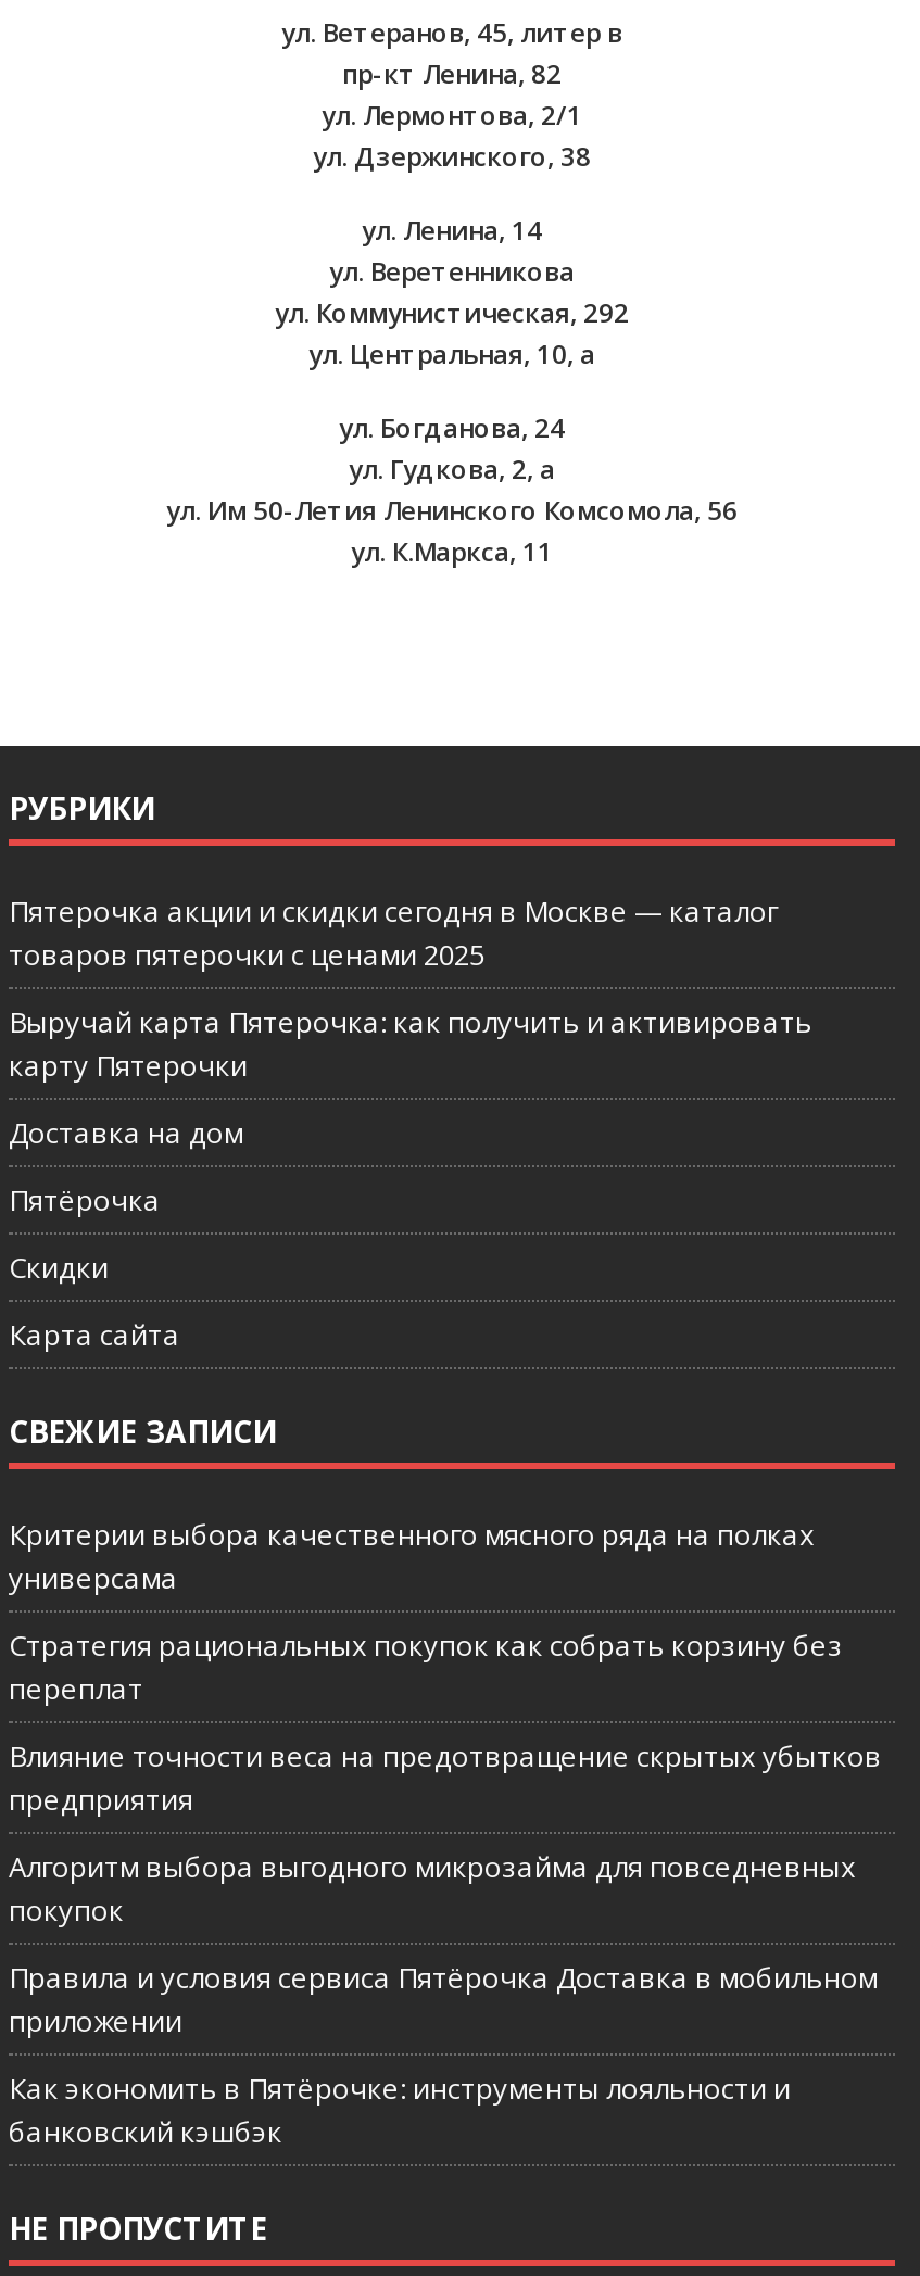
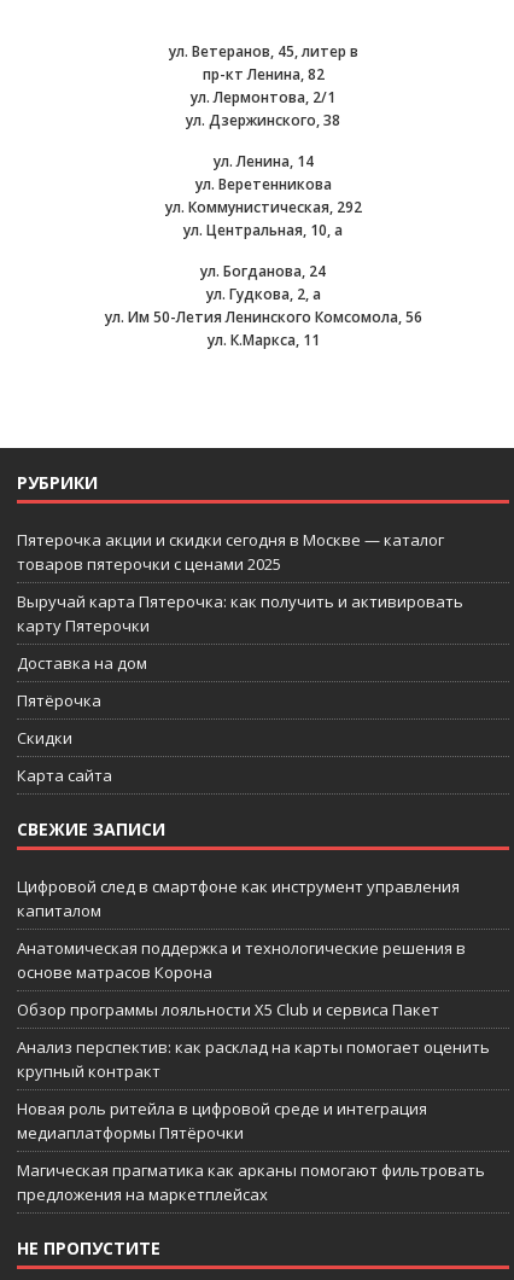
[9,1515,815,1597] Критерии выбора качественного мясного ряда на полках | универсама -> [17,875,460,921] Цифровой след в смартфоне как инструмент управления | капиталом
[9,1626,843,1708] Стратегия рациональных покупок как собрать корзину без | переплат -> [17,937,466,983] Анатомическая поддержка и технологические решения в | основе матрасов Корона
[9,1736,882,1819] Влияние точности веса на предотвращение скрытых убытков | предприятия -> [17,999,439,1020] Обзор программы лояльности X5 Club и сервиса Пакет
[9,1847,856,1930] Алгоритм выбора выгодного микрозайма для повседневных | покупок -> [17,1036,490,1082] Анализ перспектив: как расклад на карты помогает оценить | крупный контракт
[9,1958,878,2040] Правила и условия сервиса Пятёрочка Доставка в мобильном | приложении -> [17,1098,427,1144] Новая роль ритейла в цифровой среде и интеграция | медиаплатформы Пятёрочки
[9,2069,791,2151] Как экономить в Пятёрочке: инструменты лояльности и | банковский кэшбэк -> [17,1159,485,1205] Магическая прагматика как арканы помогают фильтровать | предложения на маркетплейсах

